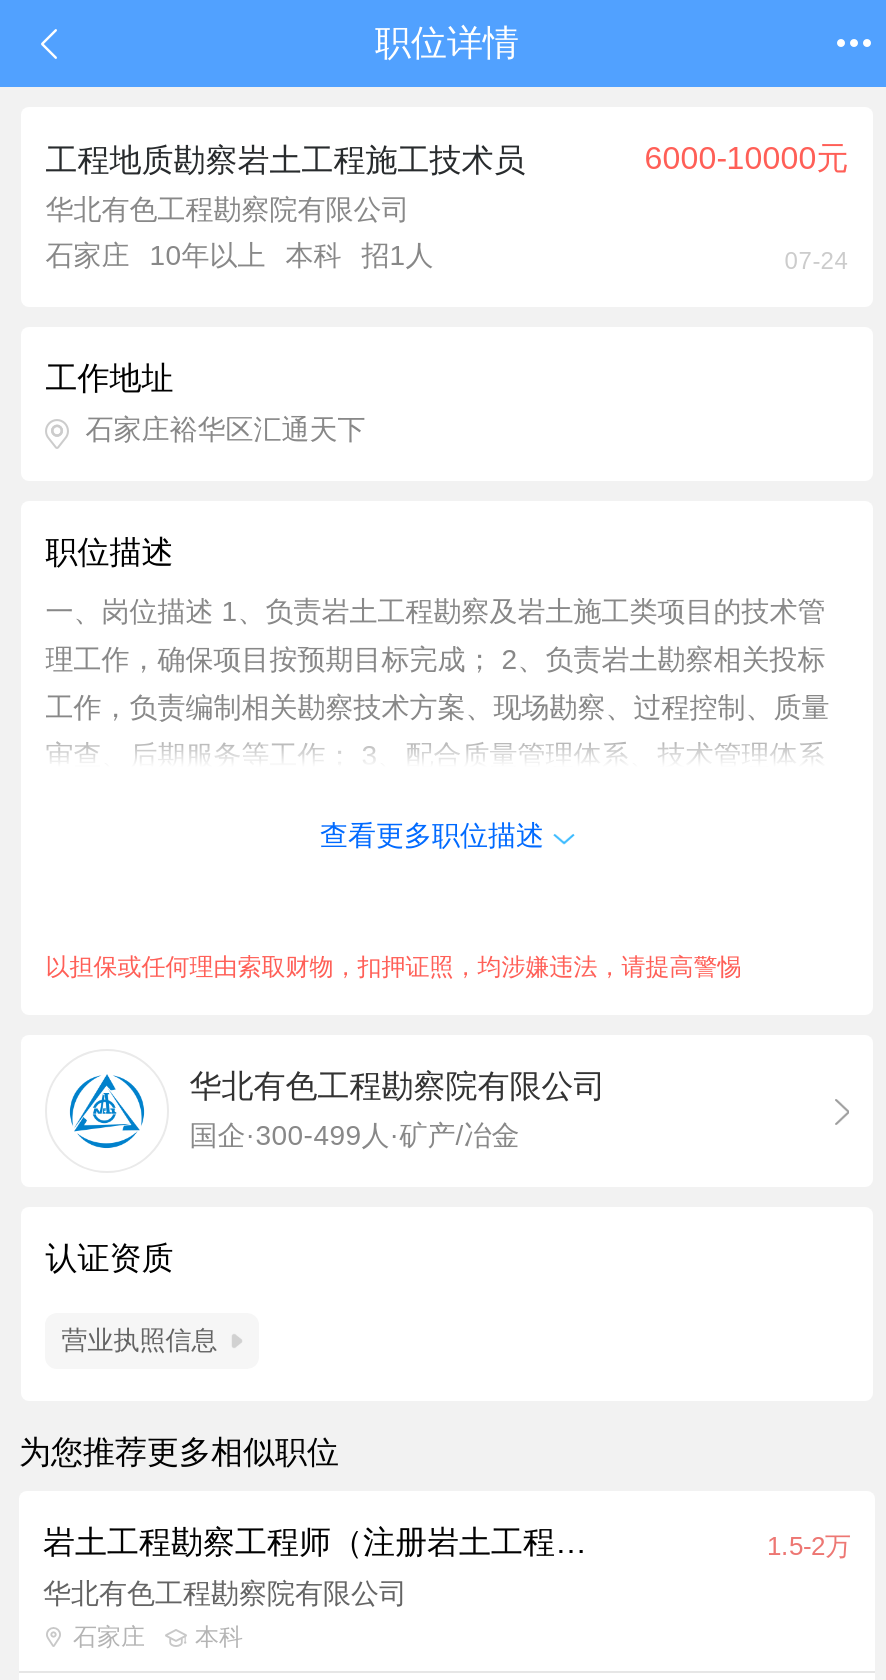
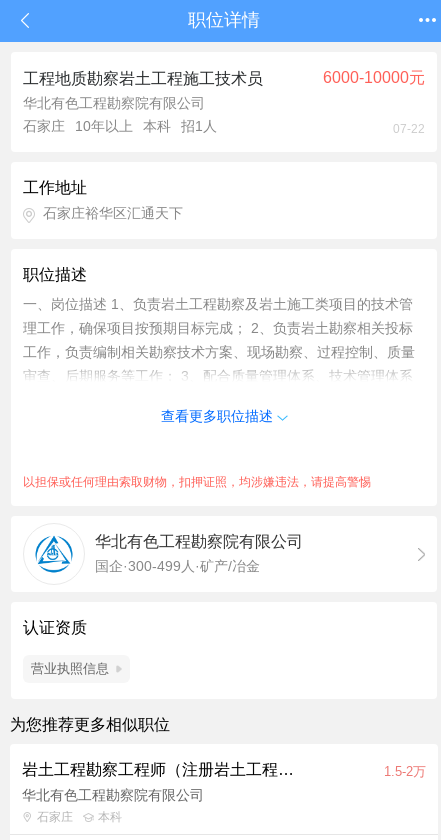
[785,247,849,275] 07-24 -> [393,122,425,136] 07-22

